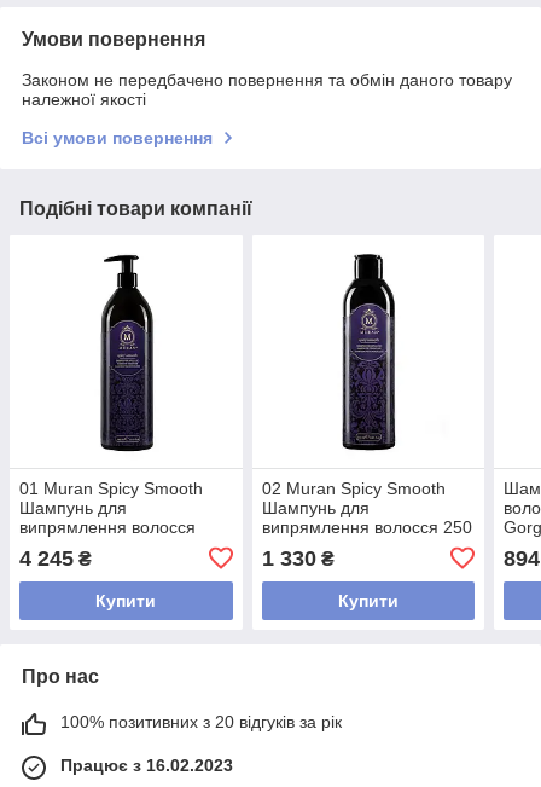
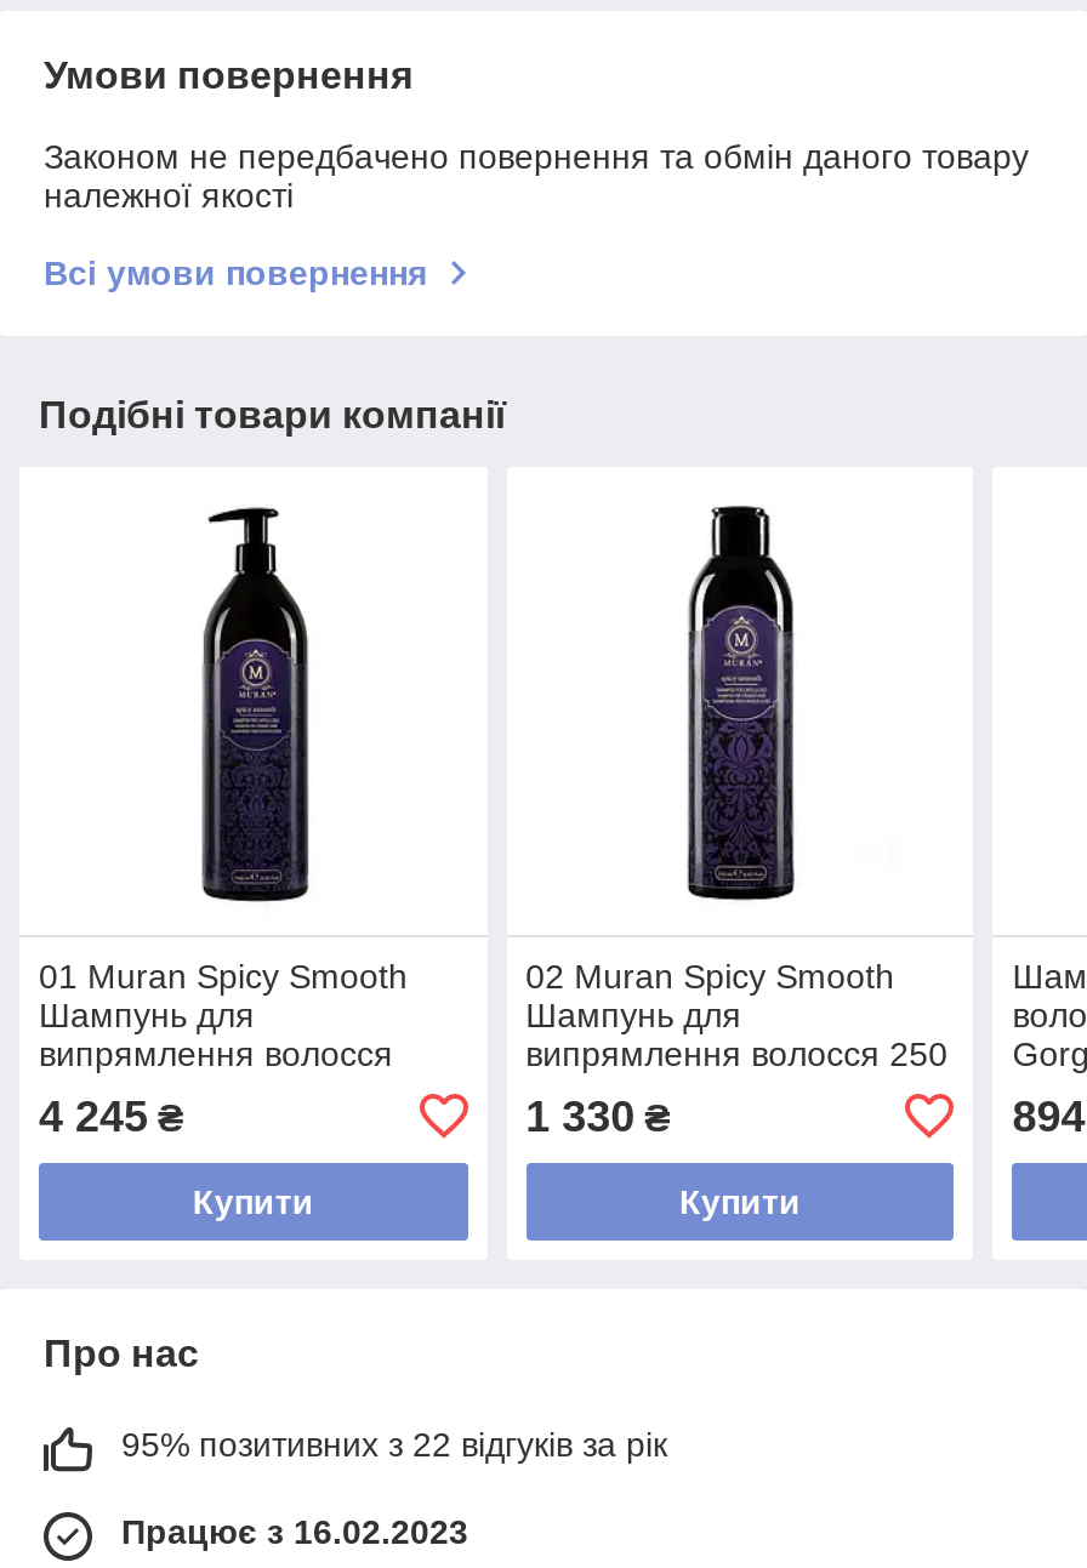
[60,712,342,731] 100% позитивних з 20 відгуків за рік -> [121,1424,667,1463] 95% позитивних з 22 відгуків за рік

